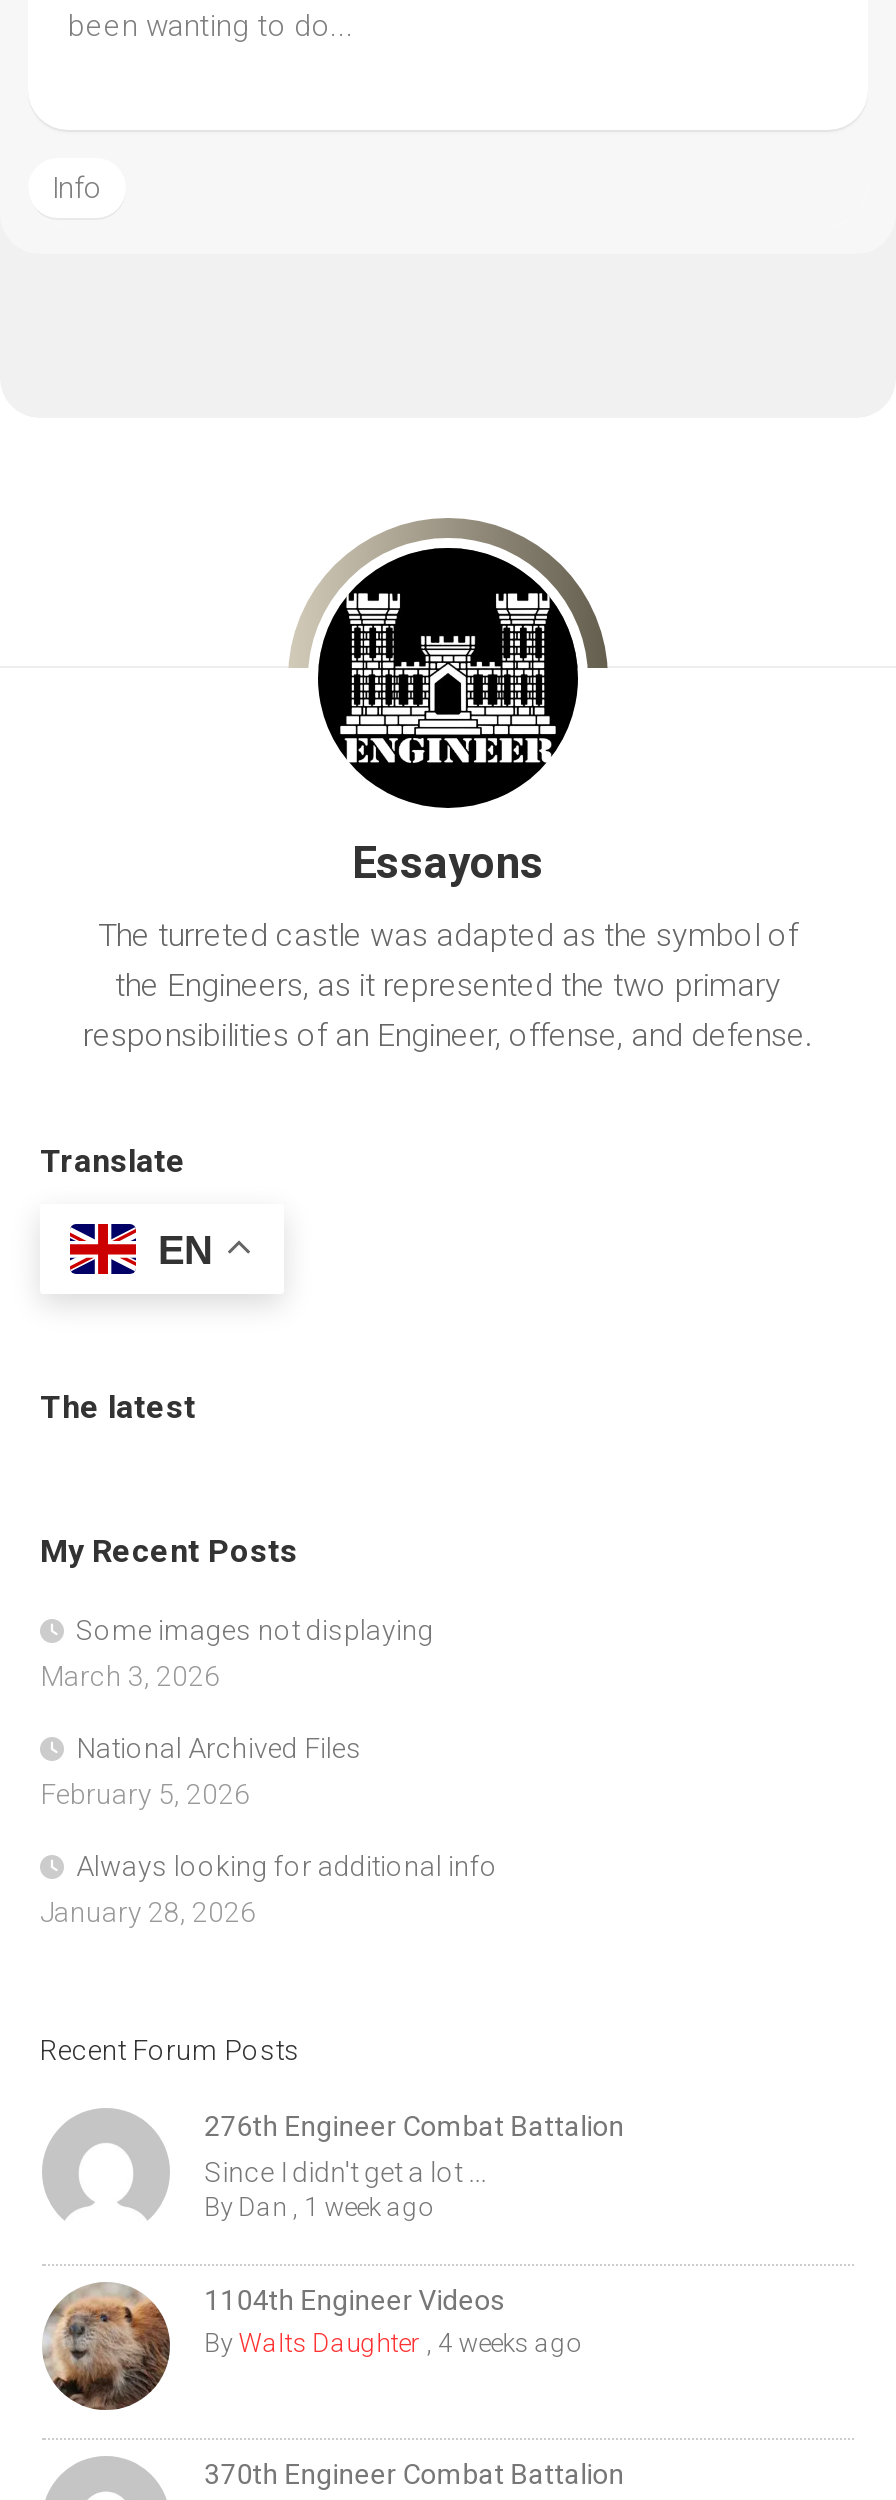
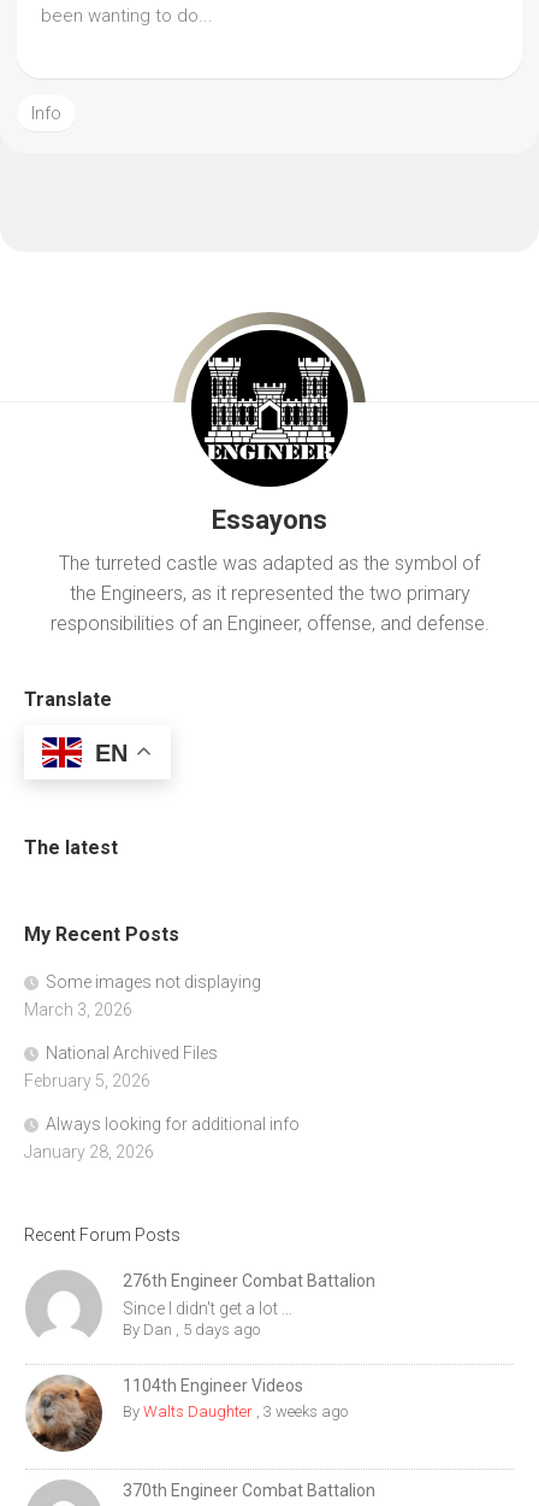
[204,2192,430,2222] By Dan, 1 week ago -> [123,1320,260,1338] By Dan, 5 days ago
[204,2328,578,2358] By Walts Daughter, 4 weeks ago -> [123,1402,348,1420] By Walts Daughter, 3 weeks ago

